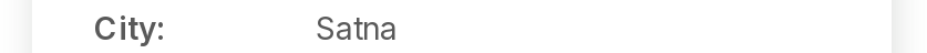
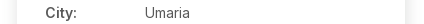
[316,9,398,46] Satna -> [145,4,190,21] Umaria

